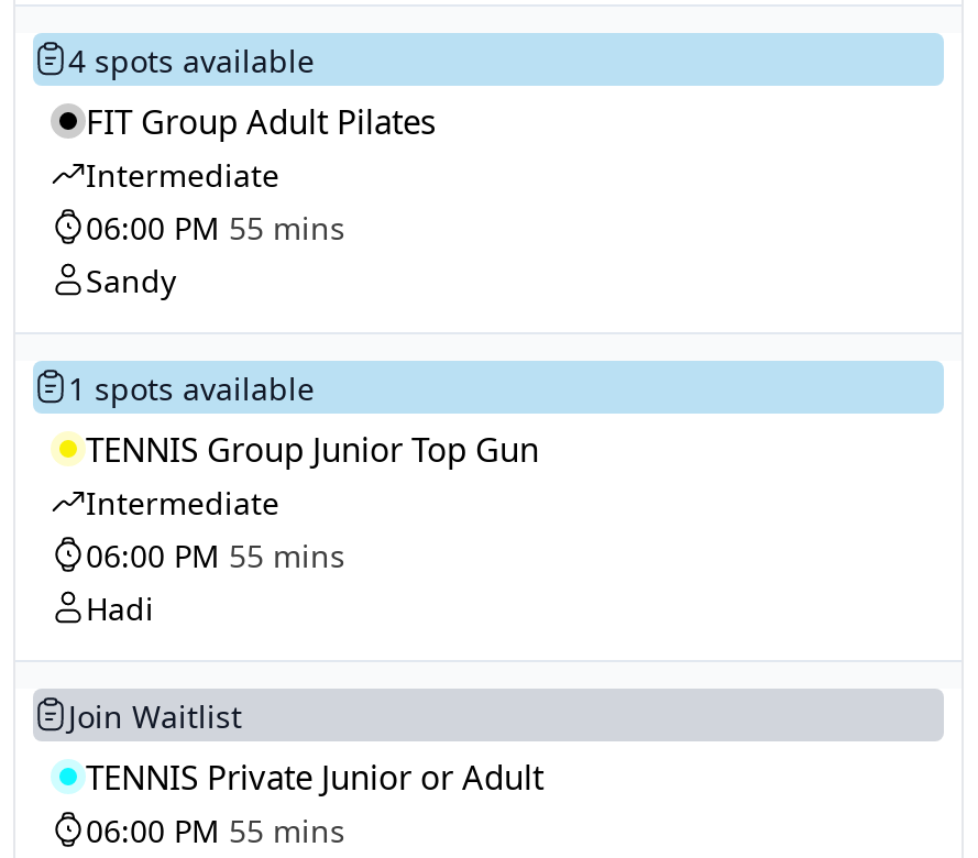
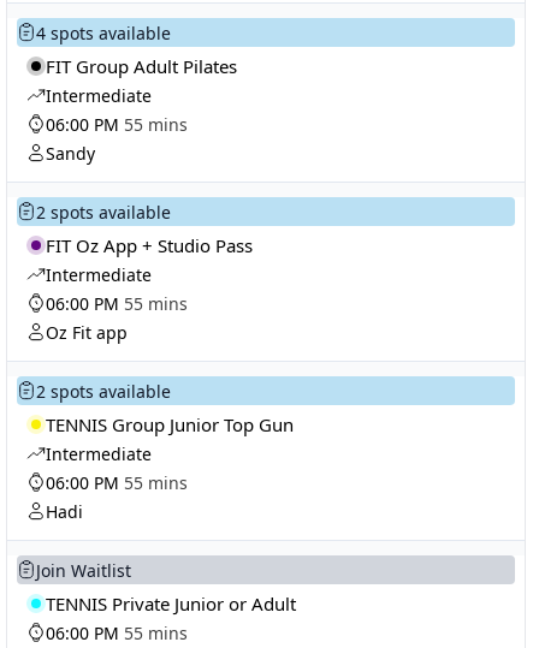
[68,366,315,408] 1 spots available -> [36,200,253,402] 2 spots available | FIT Oz App + Studio Pass | Intermediate | 06:00 PM 55 mins | Oz Fit app | 2 spots available

